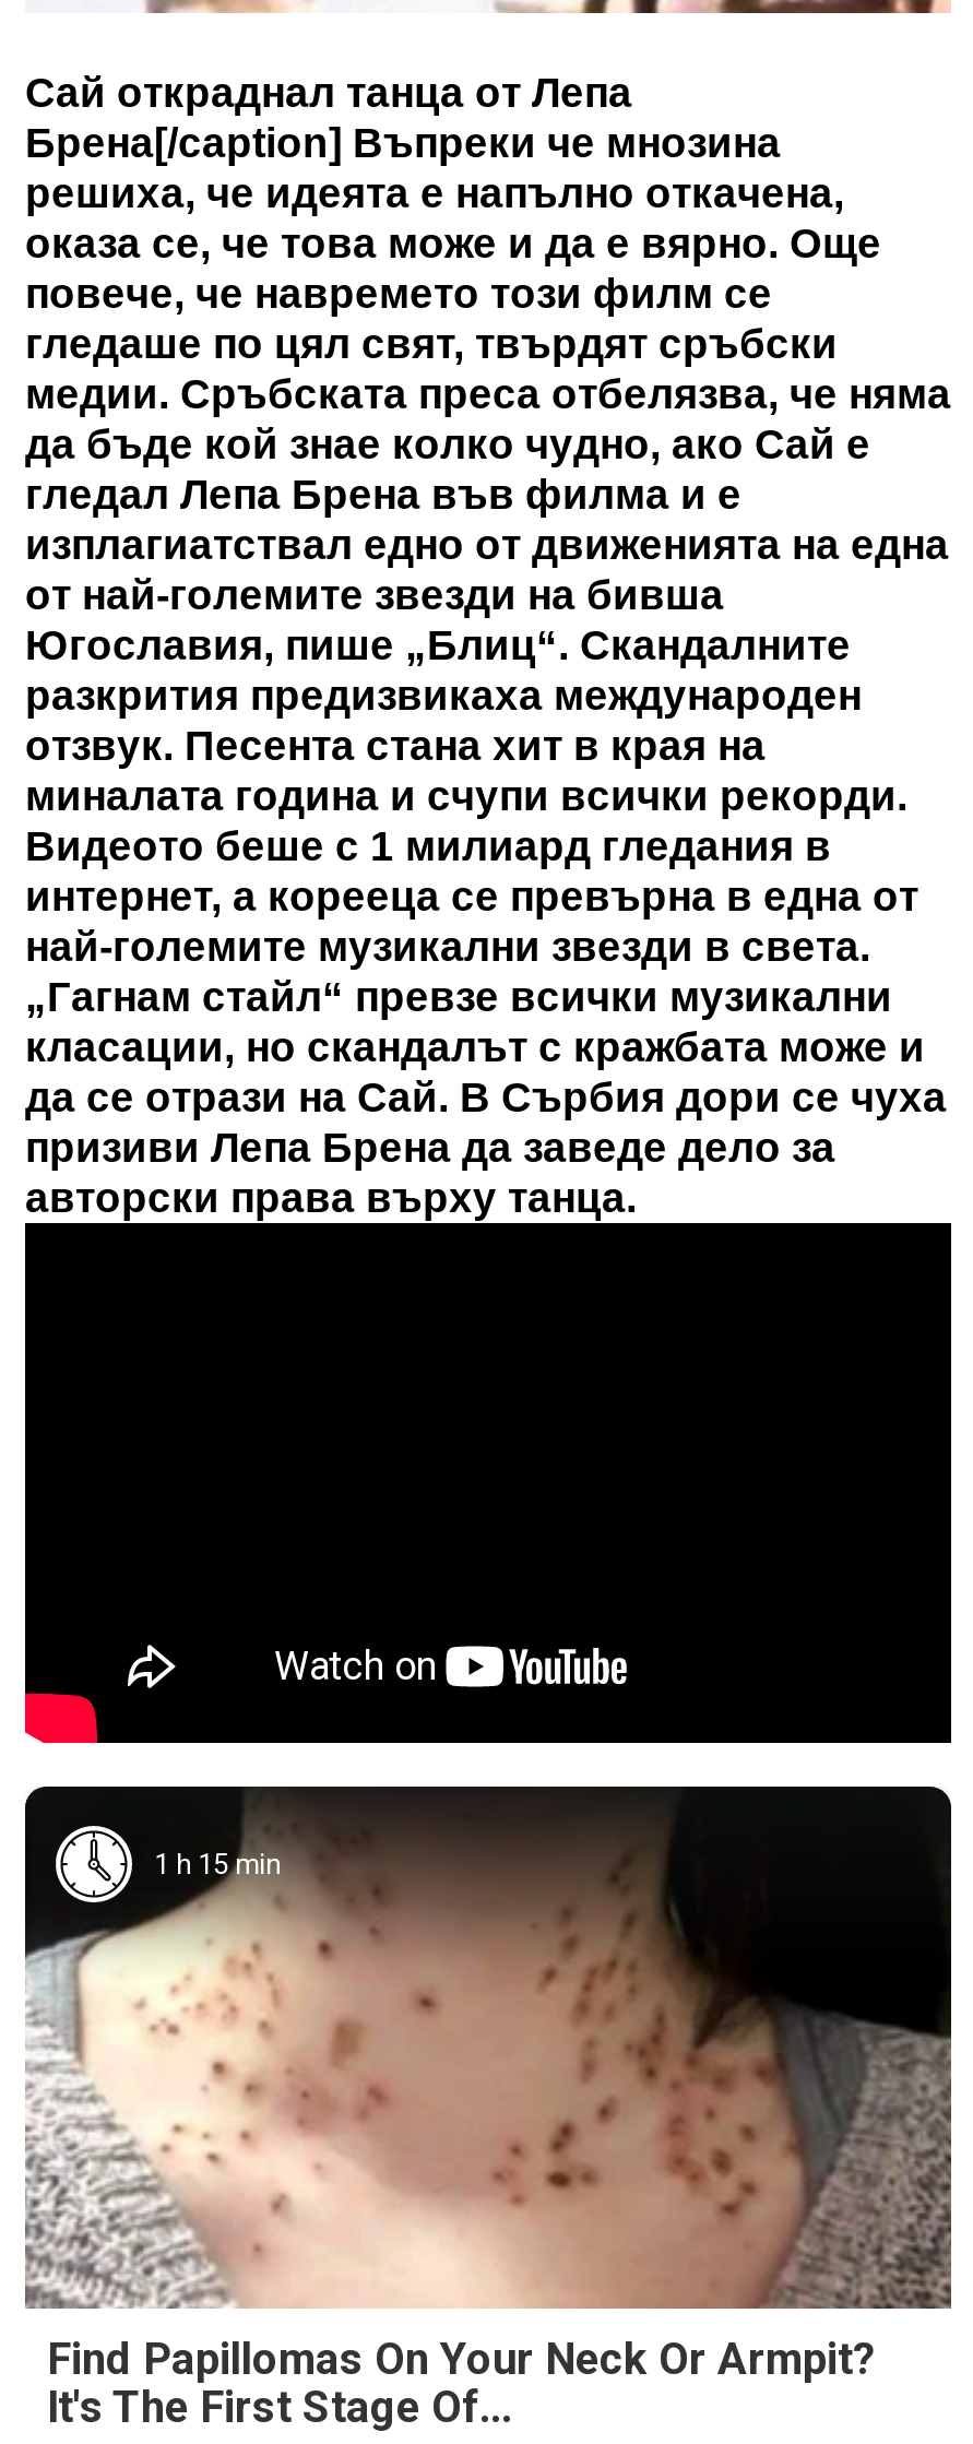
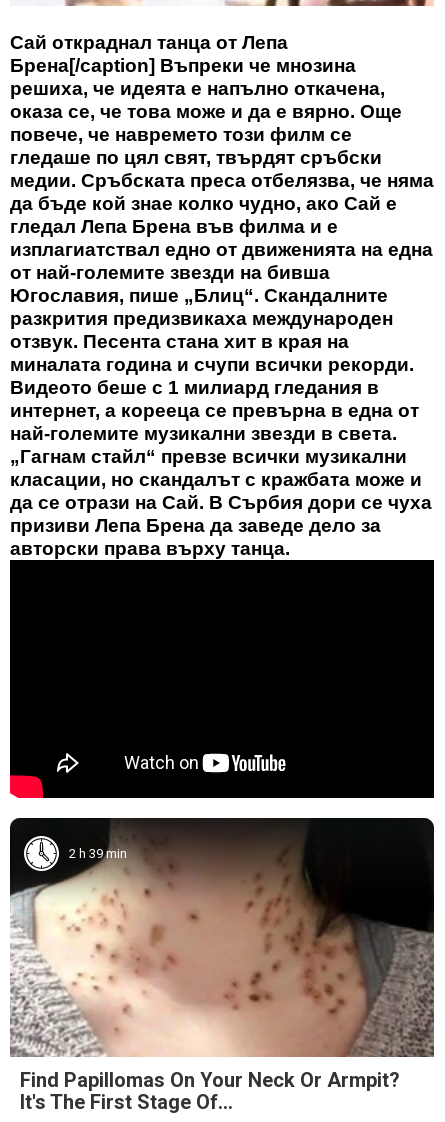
[154,1847,281,1880] 1 h 15 min -> [69,846,127,861] 2 h 39 min

